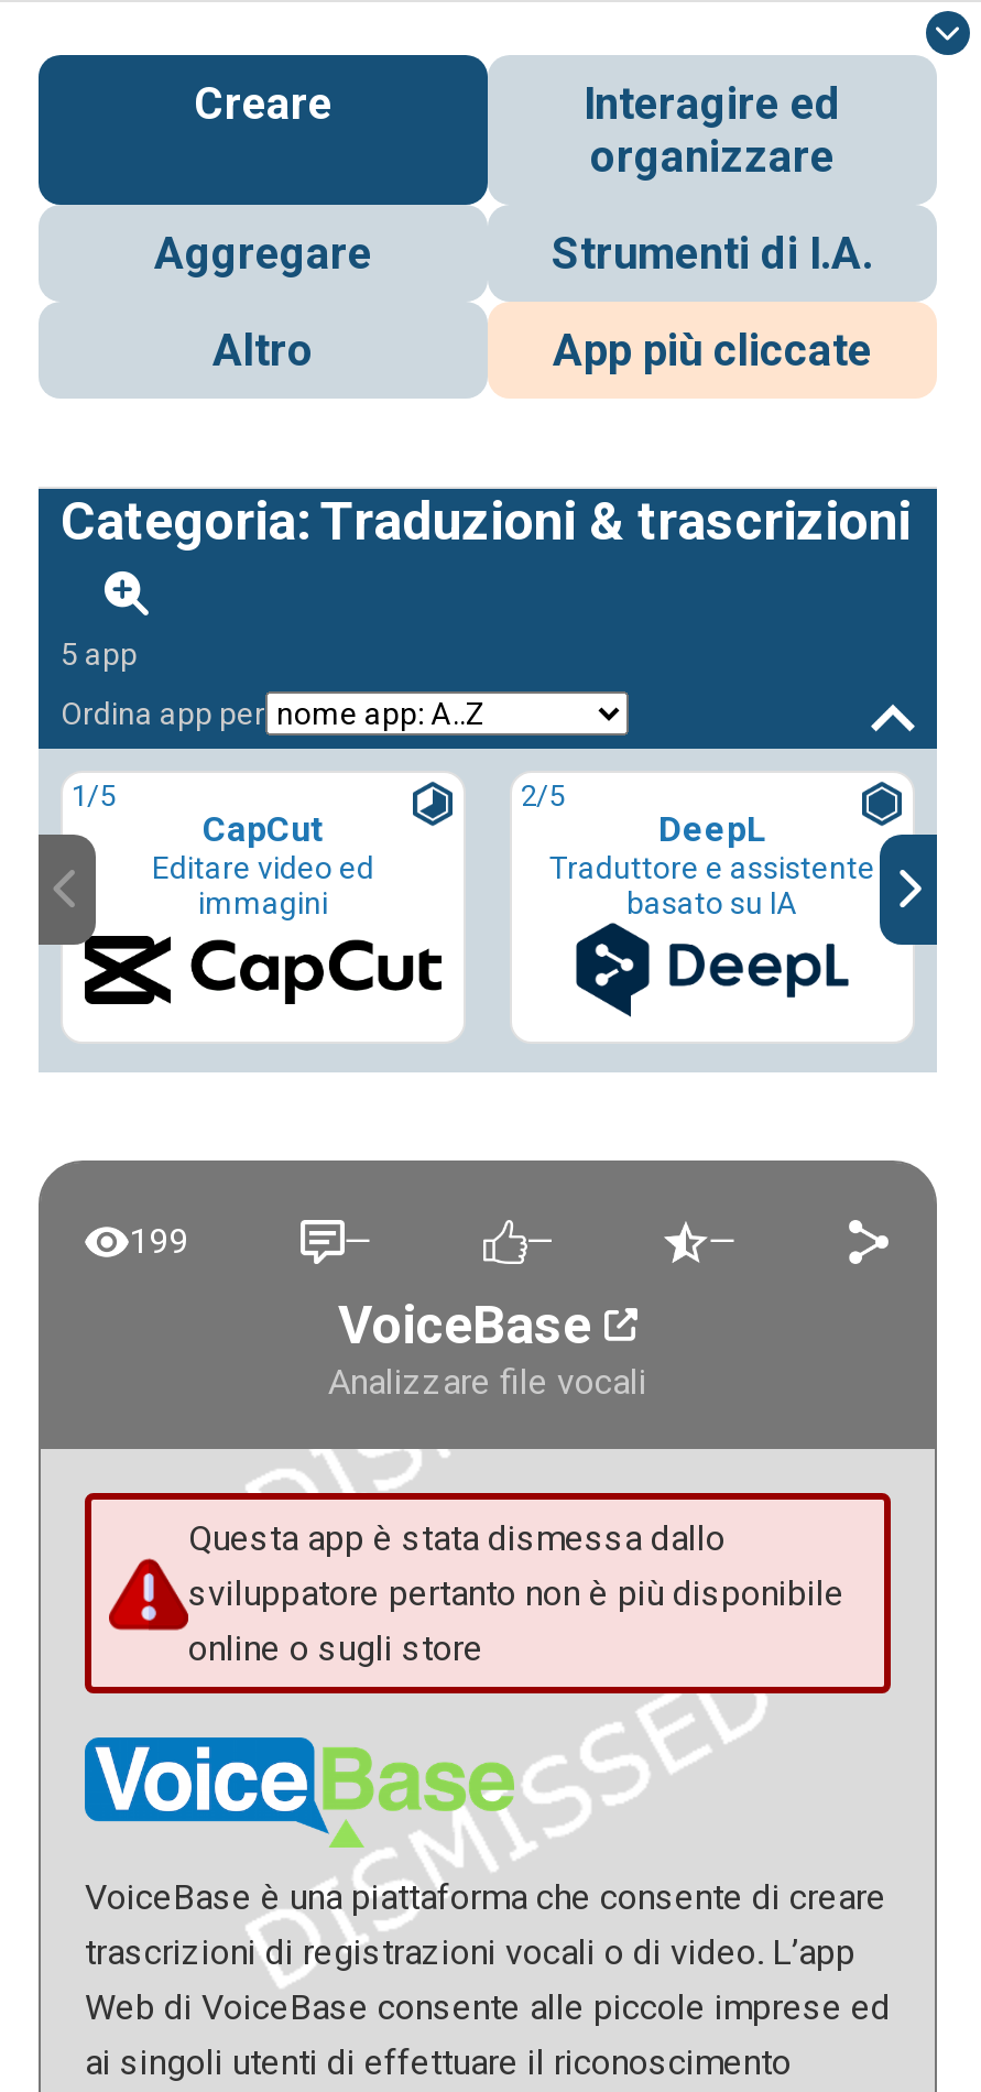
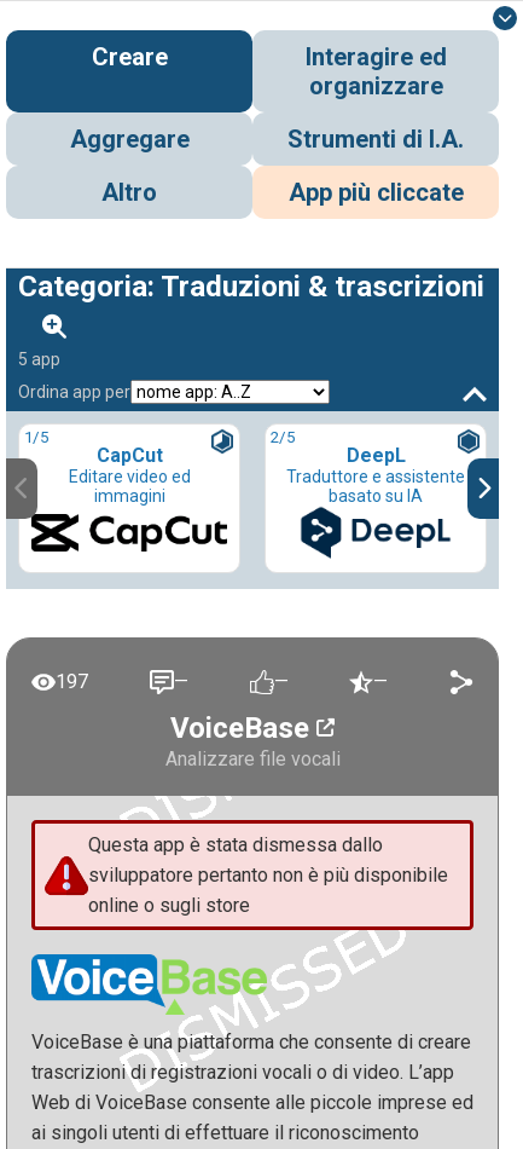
[129,1221,188,1262] 199 -> [56,670,88,693] 197

